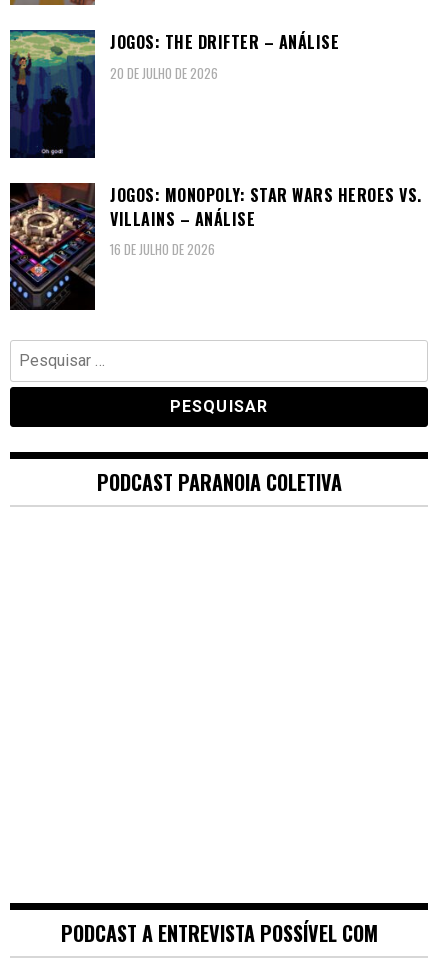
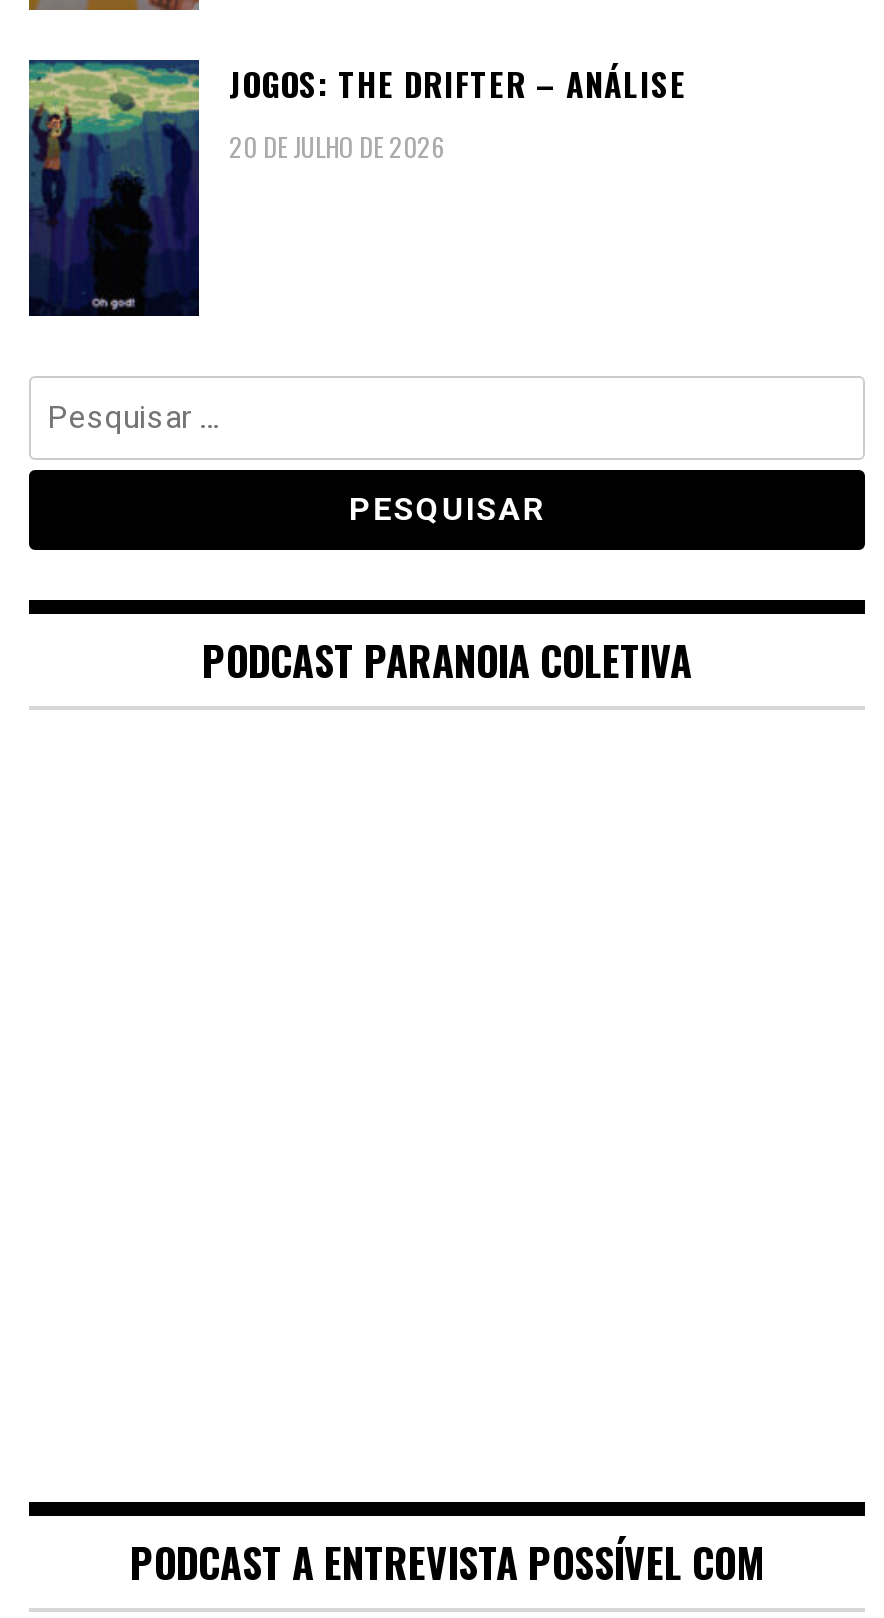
[9,183,421,310] [image] | JOGOS: MONOPOLY: STAR WARS HEROES VS. | VILLAINS – ANÁLISE | 16 DE JULHO DE 2026 -> none

